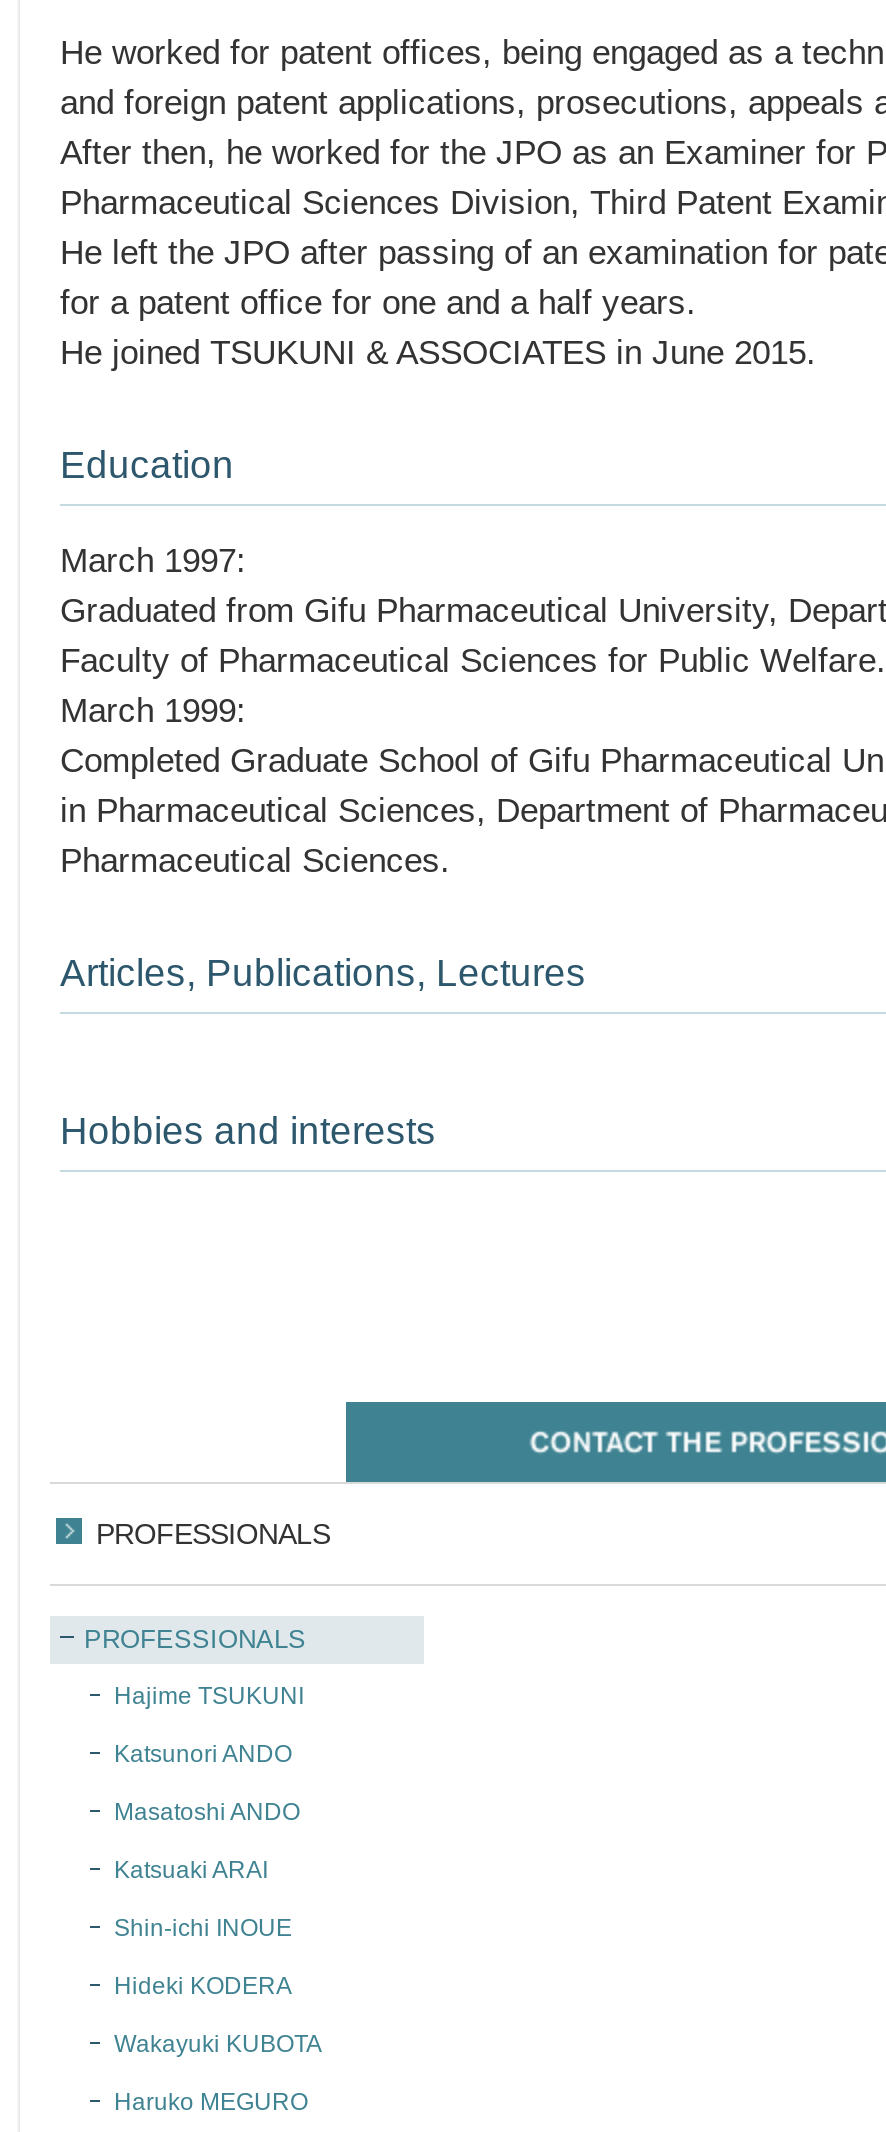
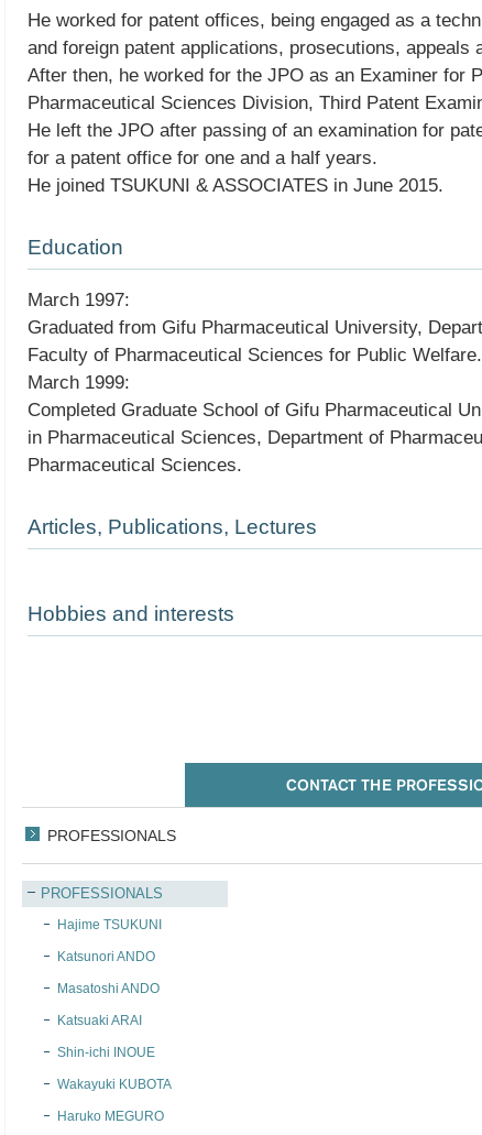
[114,1972,292,2000] Hideki KODERA -> none

